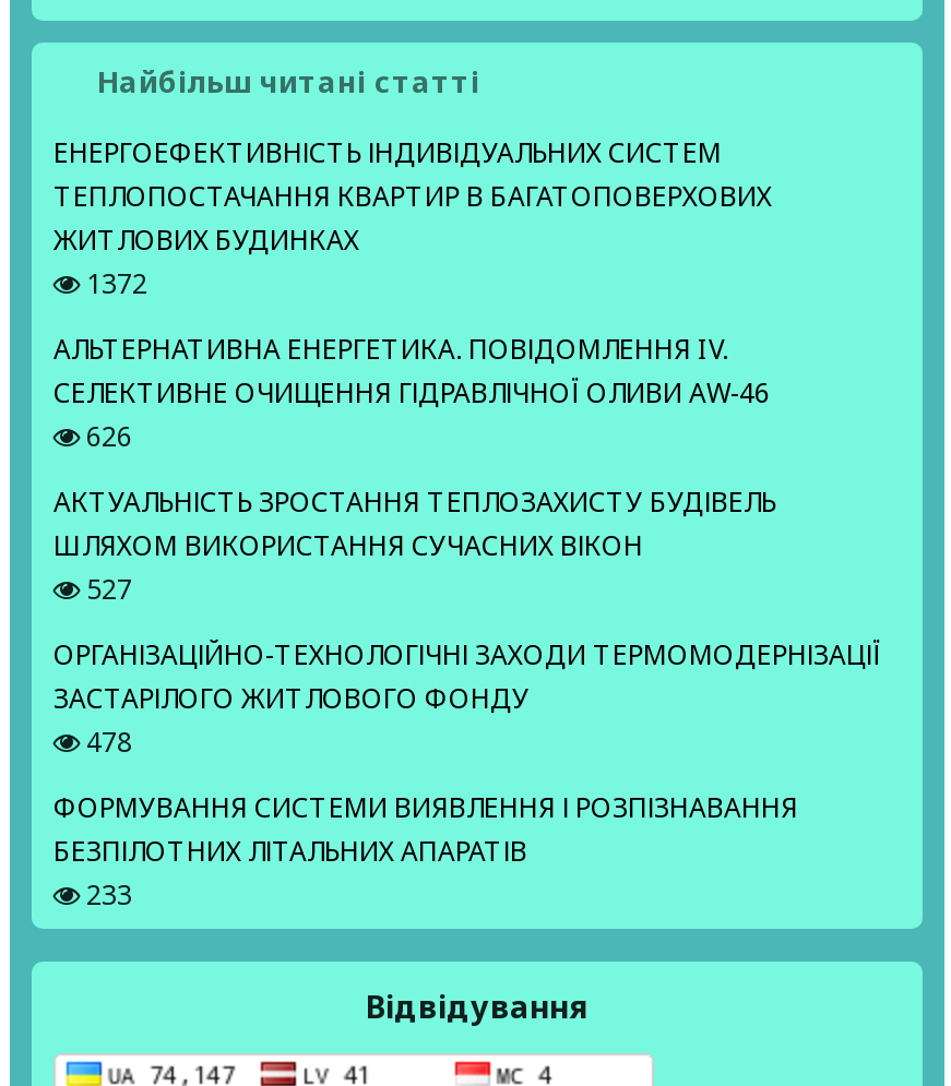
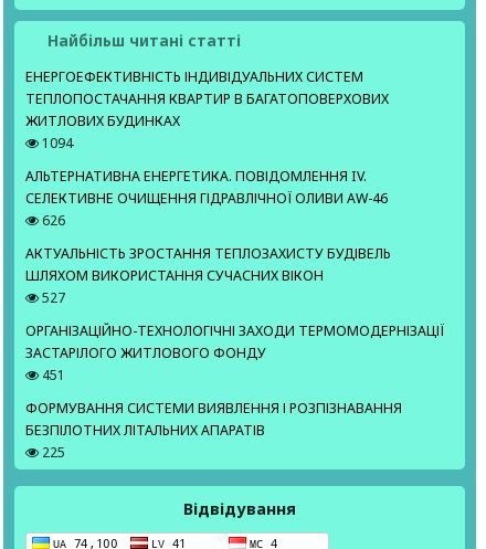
[80,266,147,303] 1372 -> [39,134,73,153] 1094
[80,725,132,762] 478 -> [39,366,65,385] 451
[80,877,132,914] 233 -> [39,443,65,462] 225

